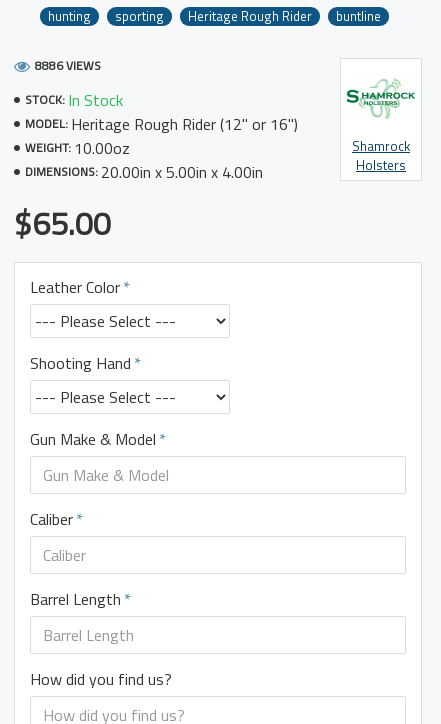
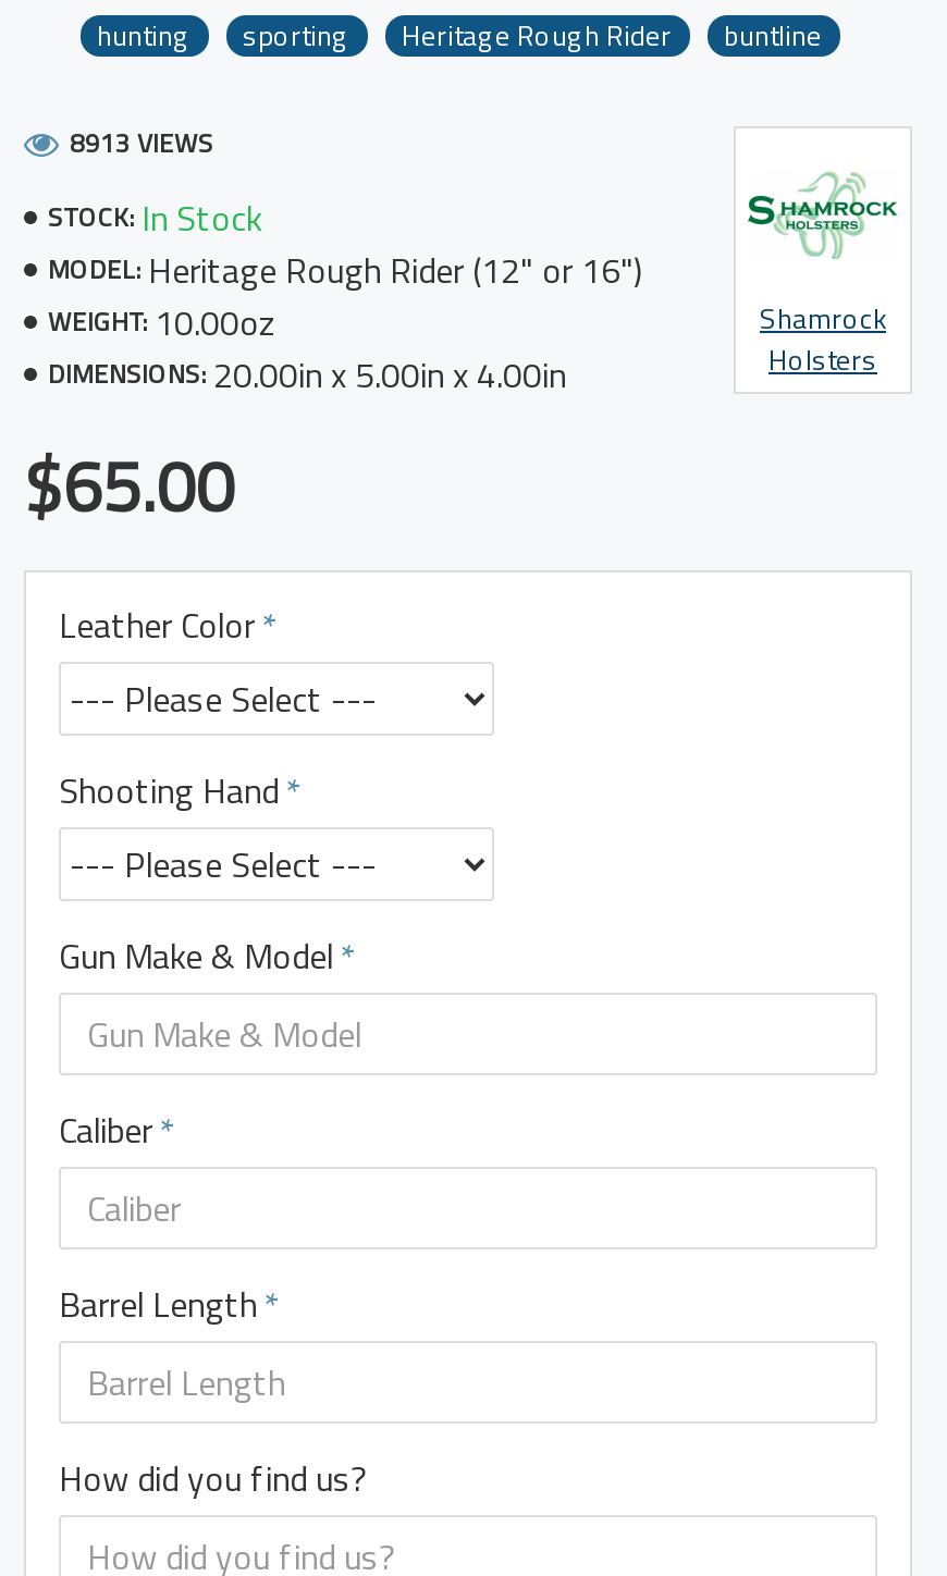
[35,56,101,75] 8886 VIEWS -> [70,122,213,163] 8913 VIEWS

